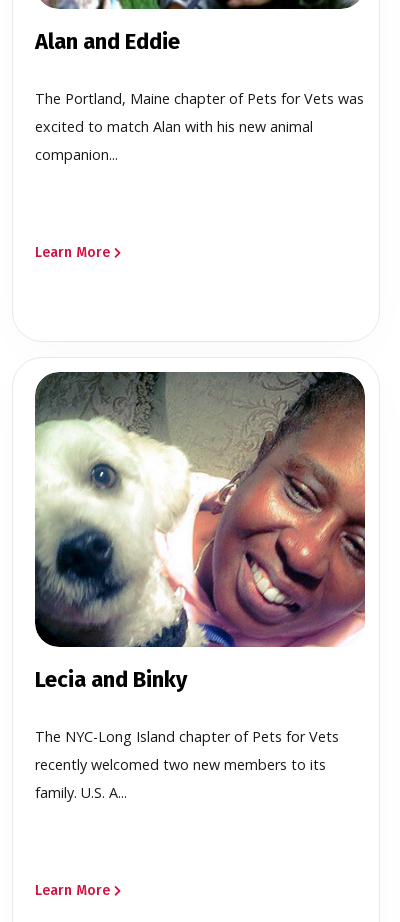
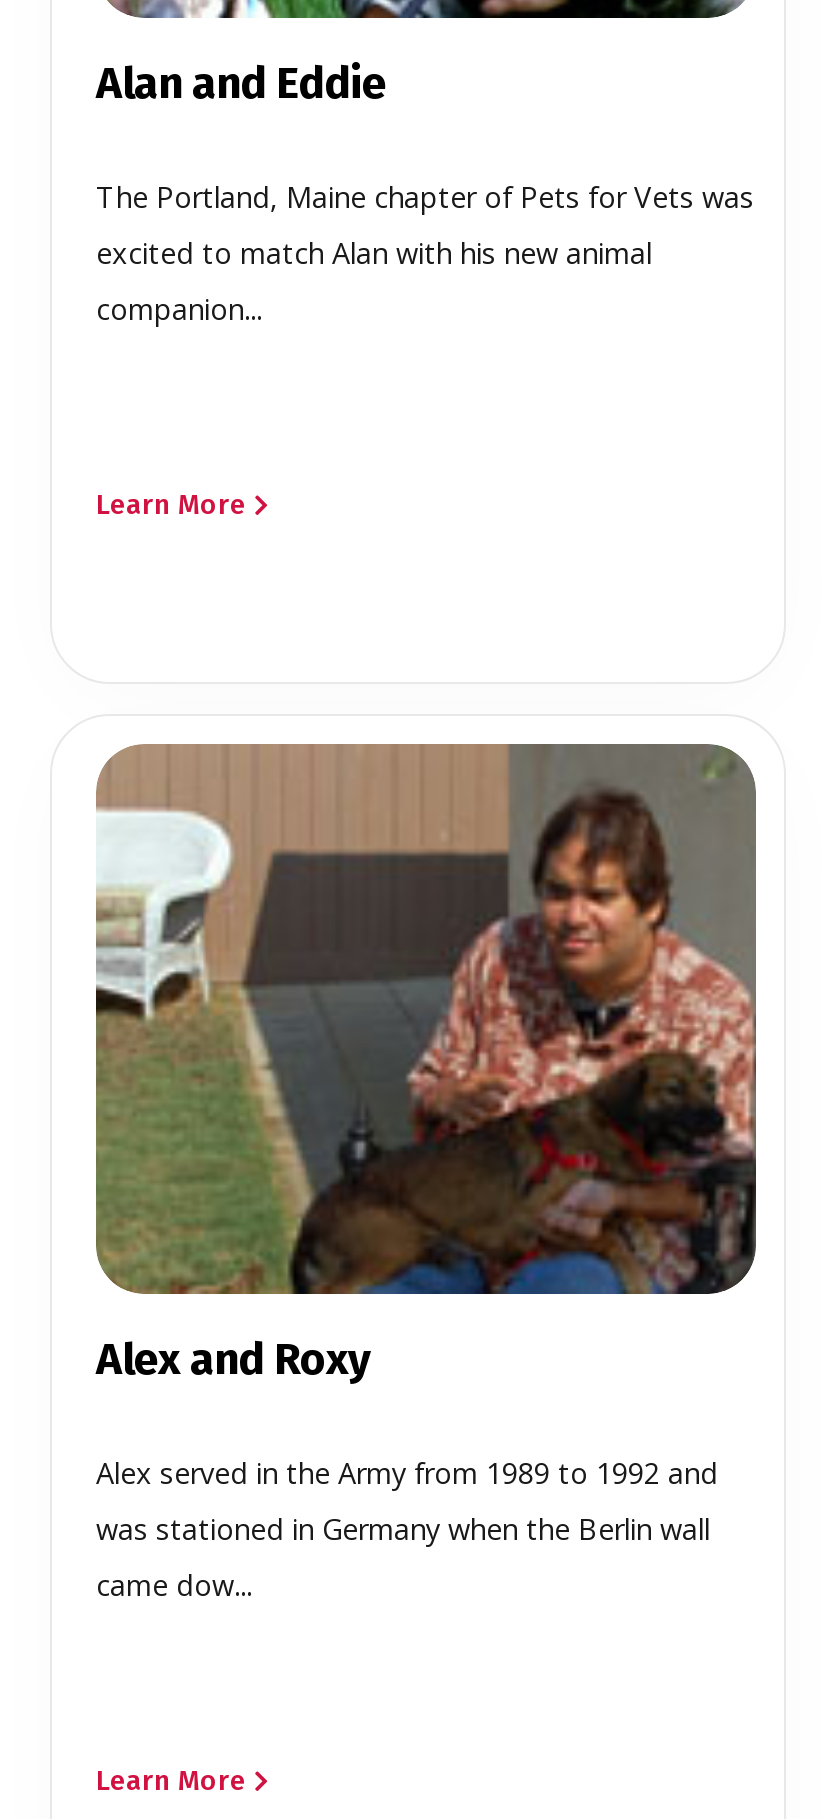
[34,371,366,693] [image] | Lecia and Binky -> [94,742,758,1386] [image] | Alex and Roxy
[35,727,339,746] The NYC-Long Island chapter of Pets for Vets -> [96,1454,718,1492] Alex served in the Army from 1989 to 1992 and
[35,755,326,774] recently welcomed two new members to its -> [96,1510,710,1548] was stationed in Germany when the Berlin wall
[35,783,127,802] family. U.S. A... -> [96,1566,252,1604] came dow...

